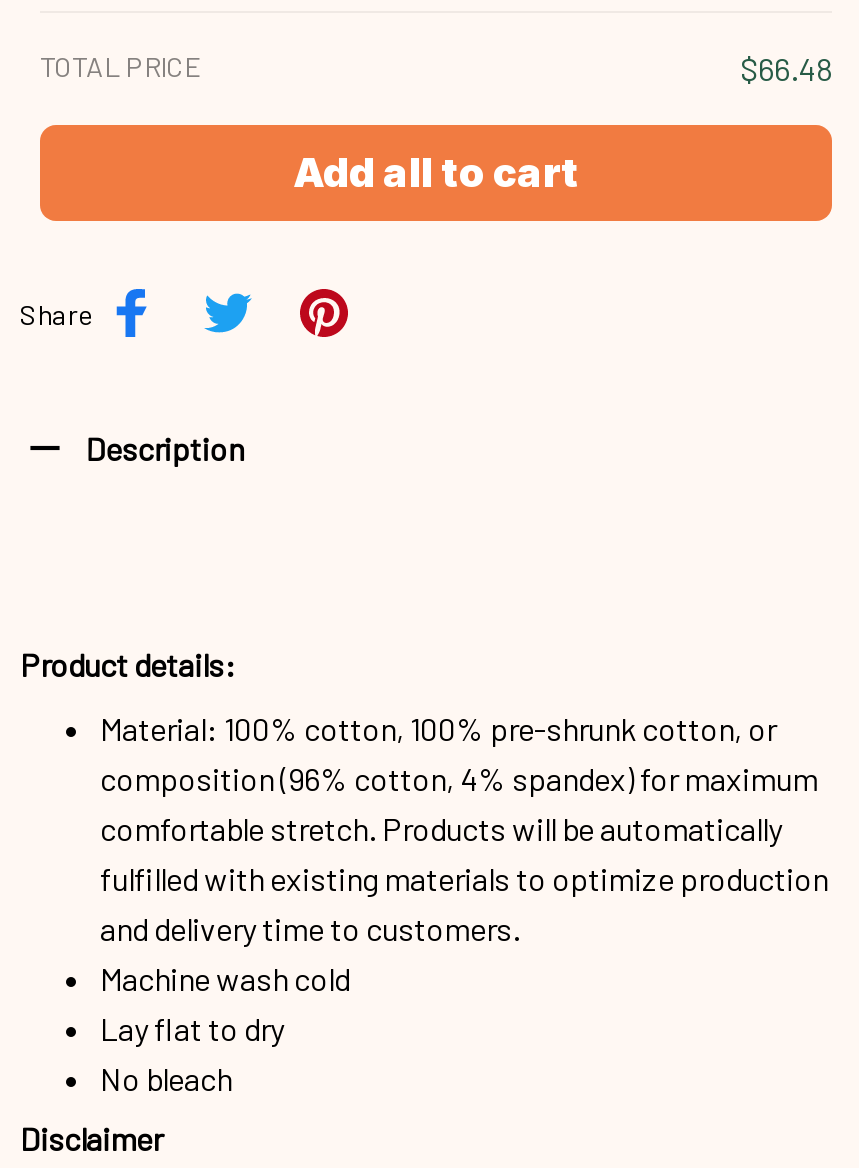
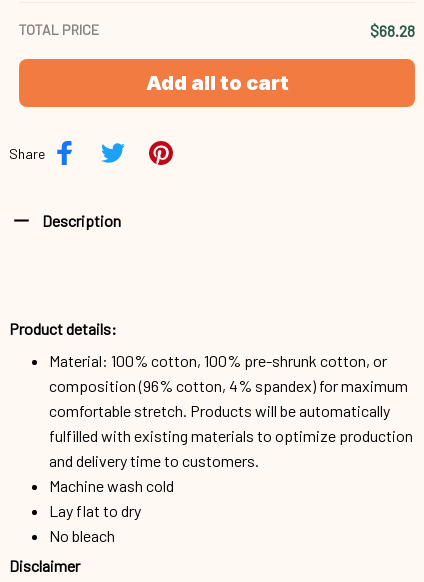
[740,50,832,88] $66.48 -> [370,21,415,40] $68.28

